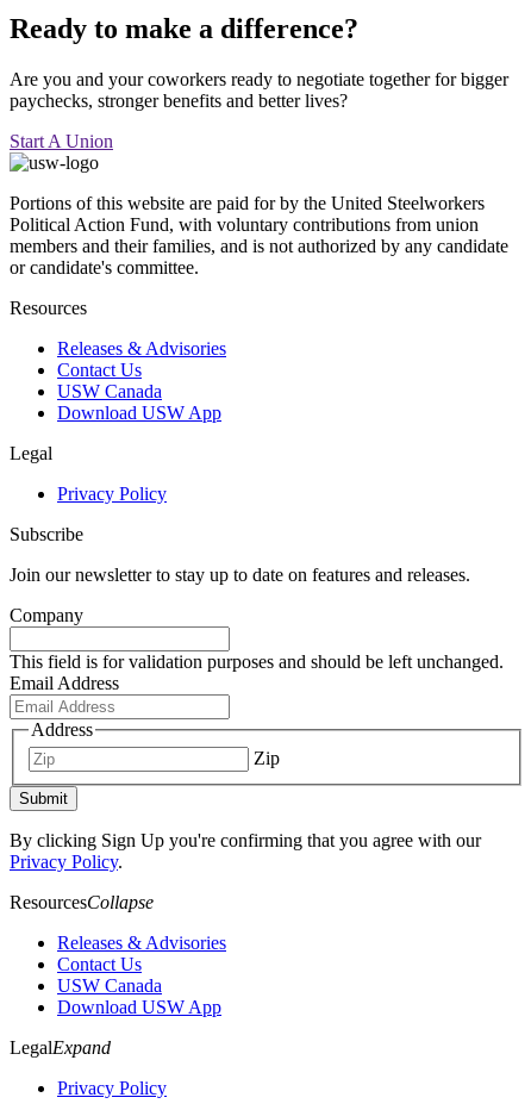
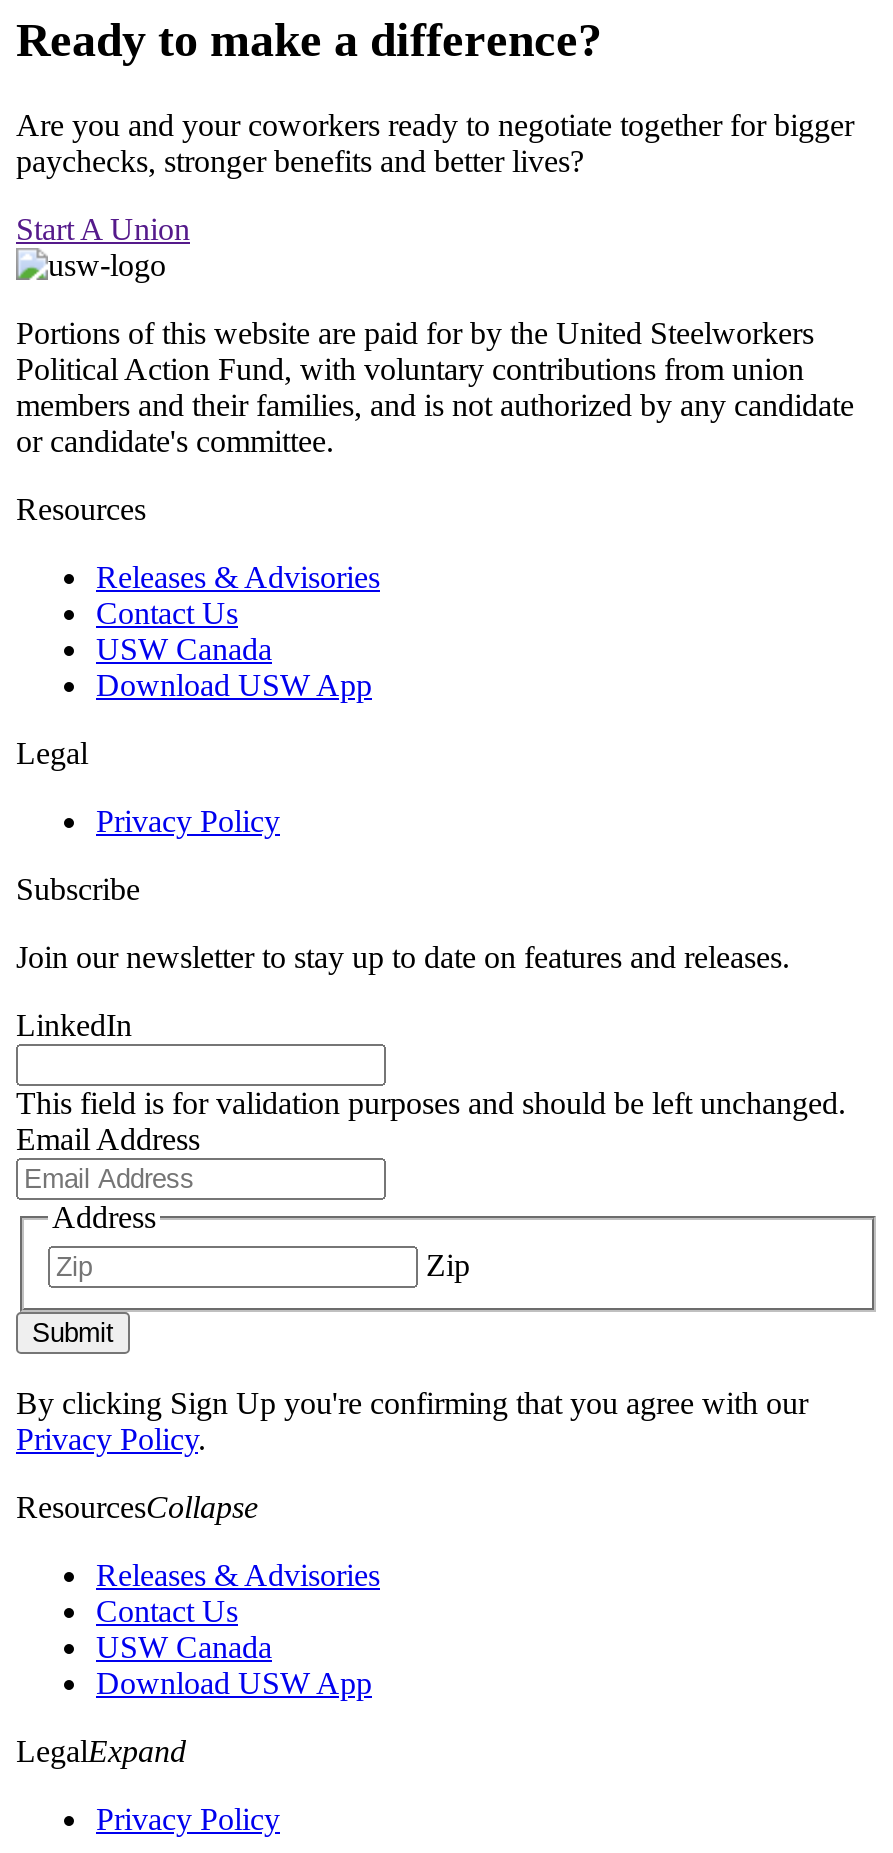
[10,604,83,625] Company -> [16,1007,132,1041] LinkedIn

